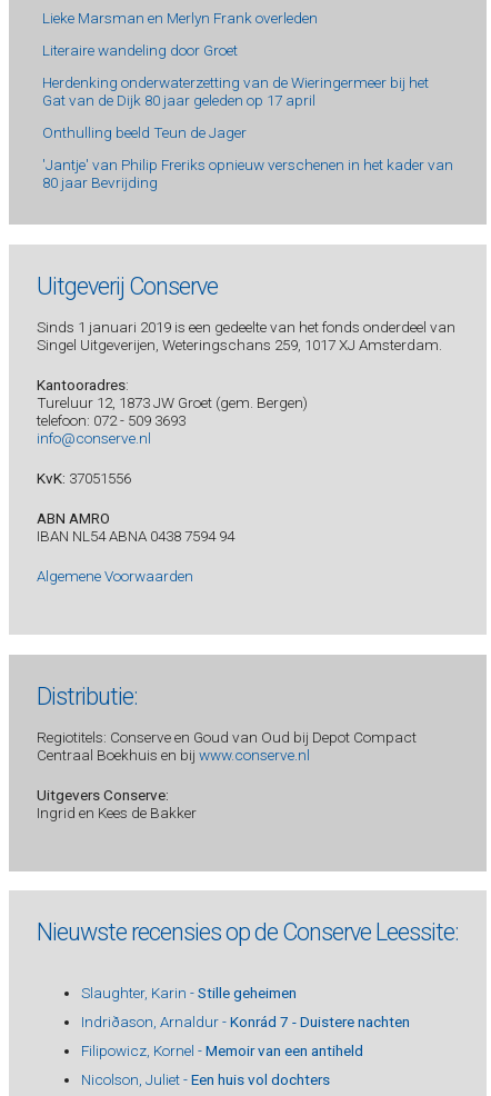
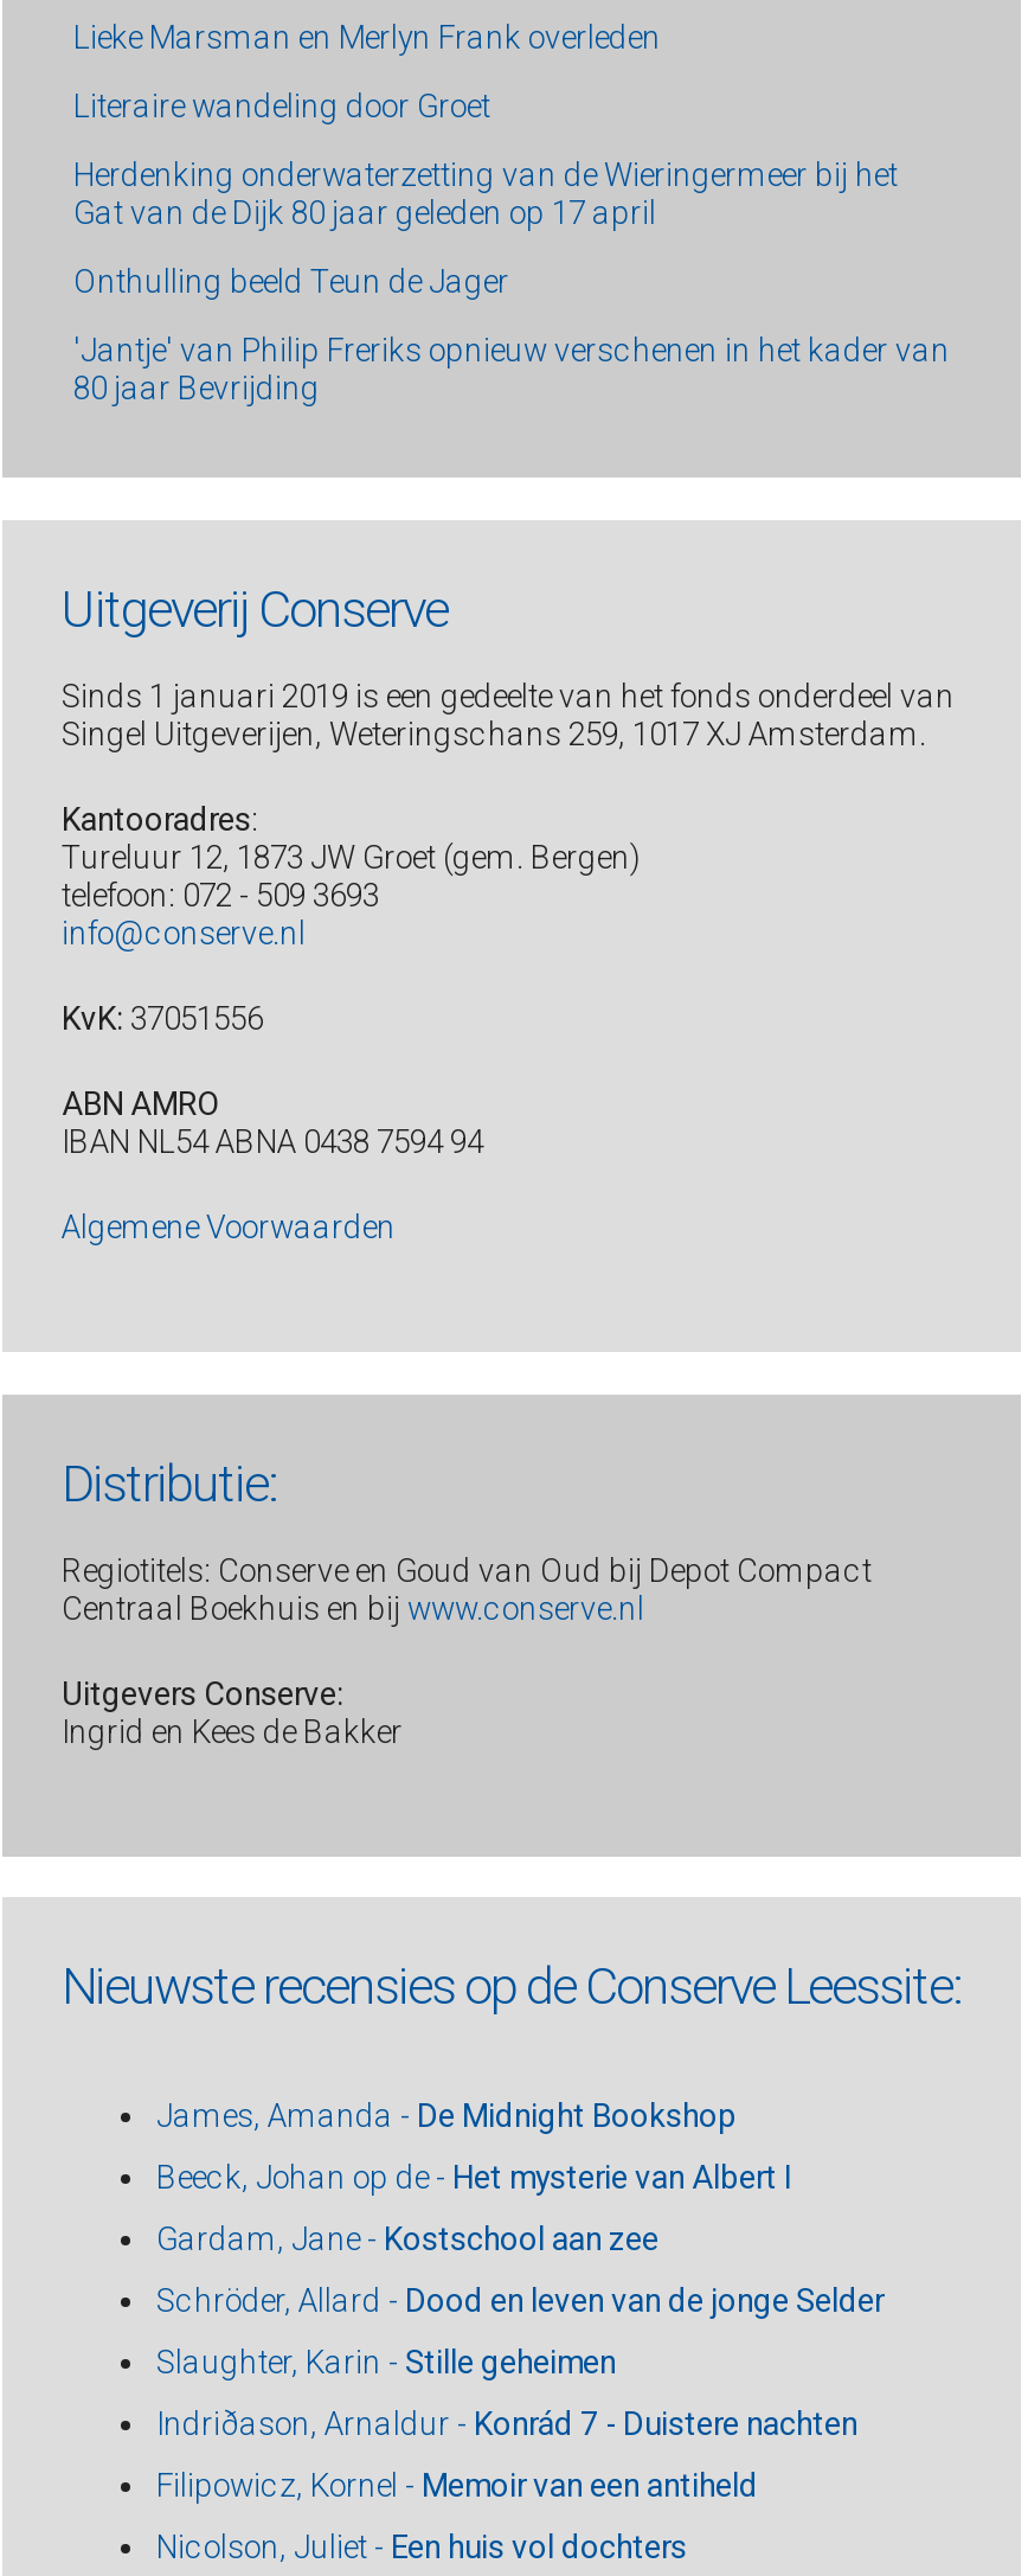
none -> [156,2096,884,2319] James, Amanda - De Midnight Bookshop | Beeck, Johan op de - Het mysterie van Albert I | Gardam, Jane - Kostschool aan zee | Schröder, Allard - Dood en leven van de jonge Selder

